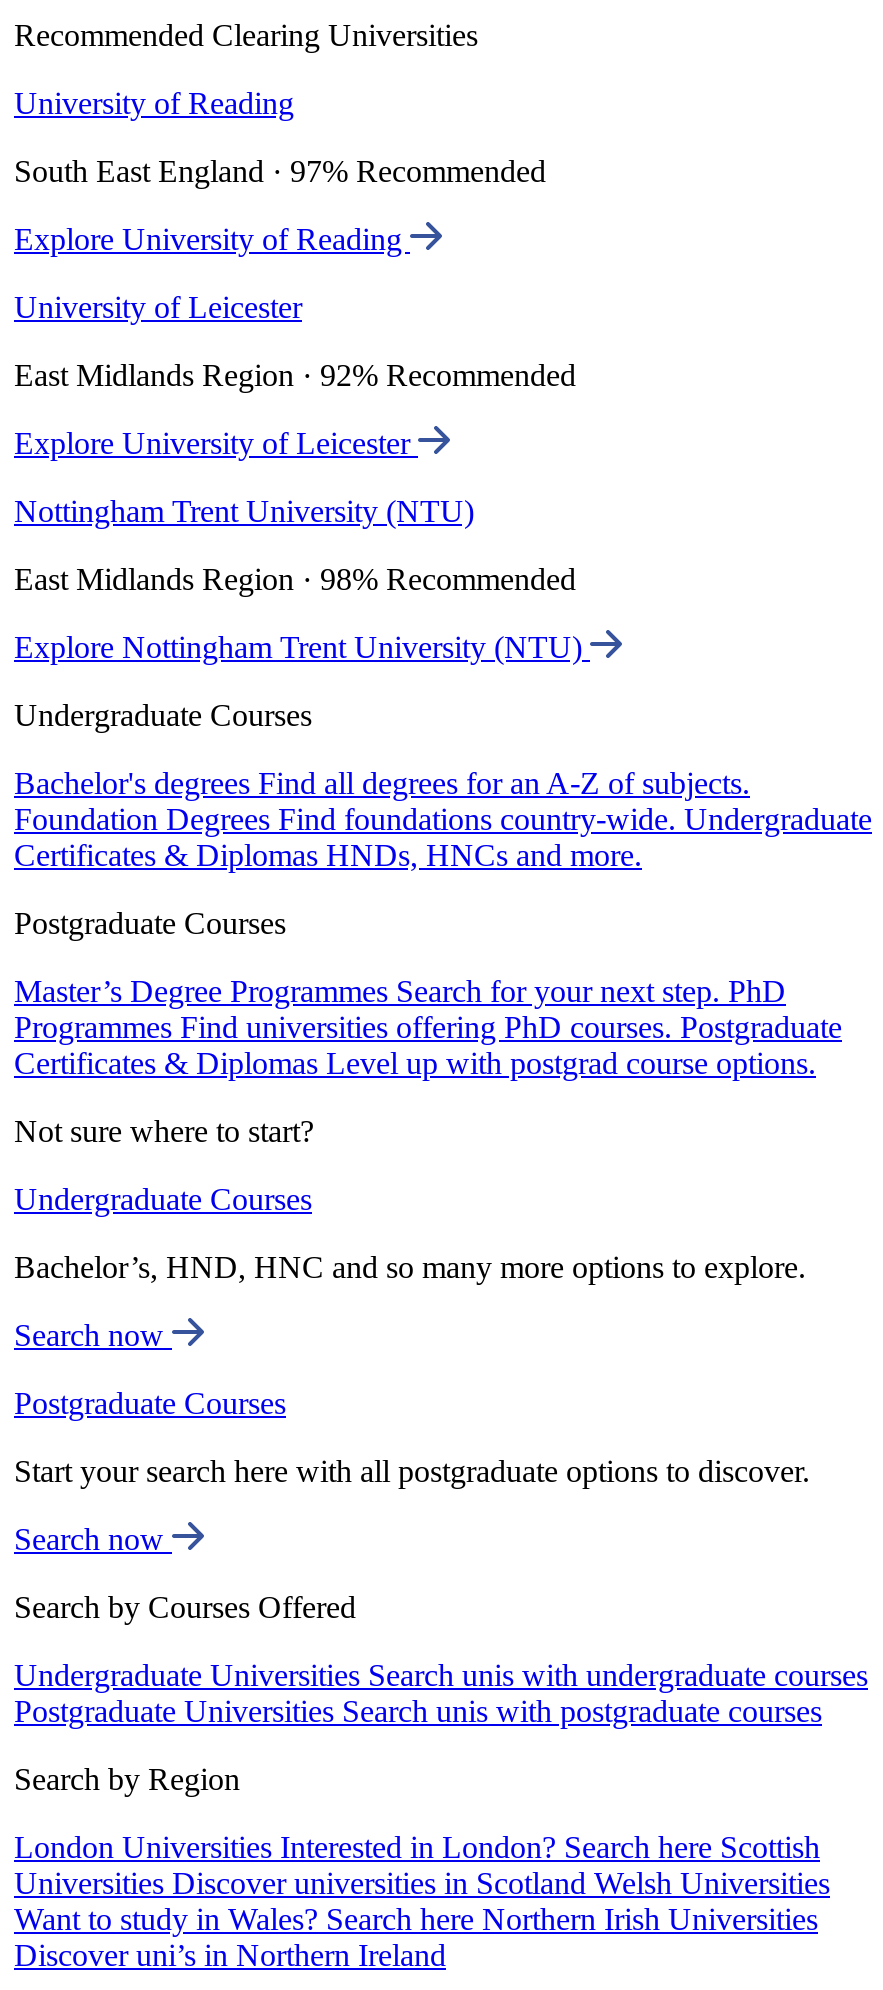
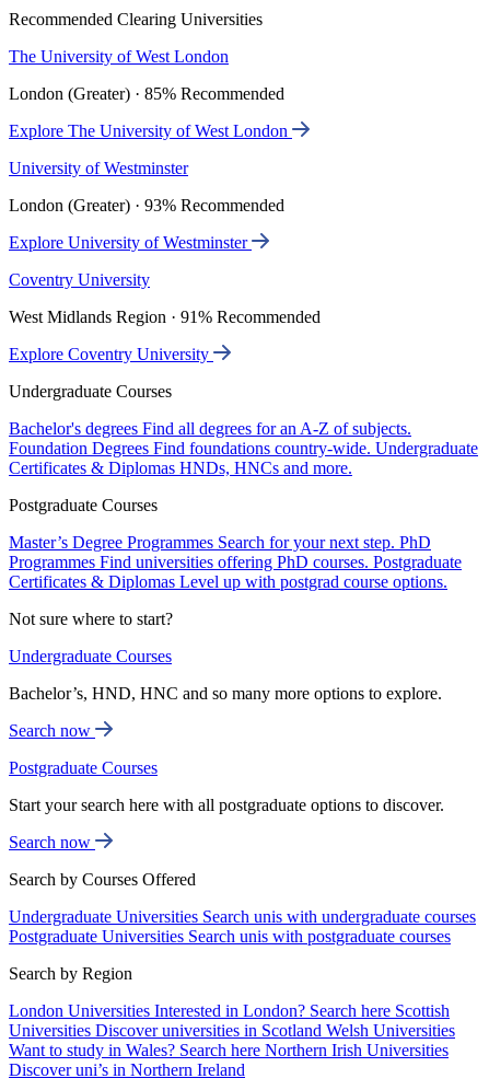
[14,86,294,120] University of Reading -> [9,47,229,66] The University of West London
[14,154,546,188] South East England · 97% Recommended -> [9,84,284,103] London (Greater) · 85% Recommended
[14,222,410,256] Explore University of Reading -> [9,122,292,140] Explore The University of West London
[14,290,302,324] University of Leicester -> [9,159,188,177] University of Westminster
[14,358,576,392] East Midlands Region · 92% Recommended -> [9,196,284,215] London (Greater) · 93% Recommended
[14,426,418,460] Explore University of Leicester -> [9,233,252,252] Explore University of Westminster
[14,494,474,528] Nottingham Trent University (NTU) -> [9,270,150,289] Coventry University
[14,562,576,596] East Midlands Region · 98% Recommended -> [9,308,321,326] West Midlands Region · 91% Recommended
[14,630,590,664] Explore Nottingham Trent University (NTU) -> [9,345,213,363] Explore Coventry University

